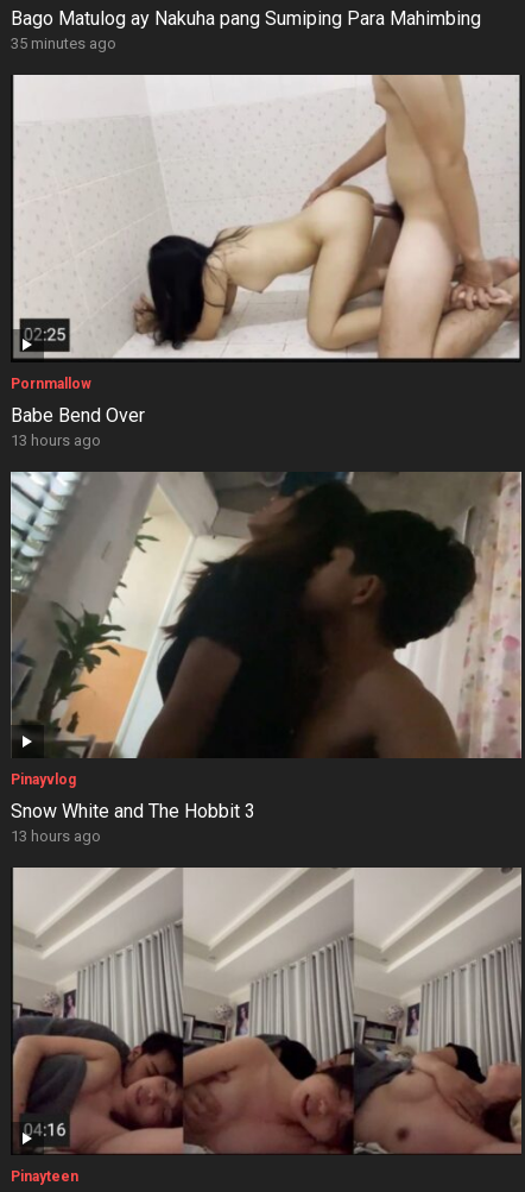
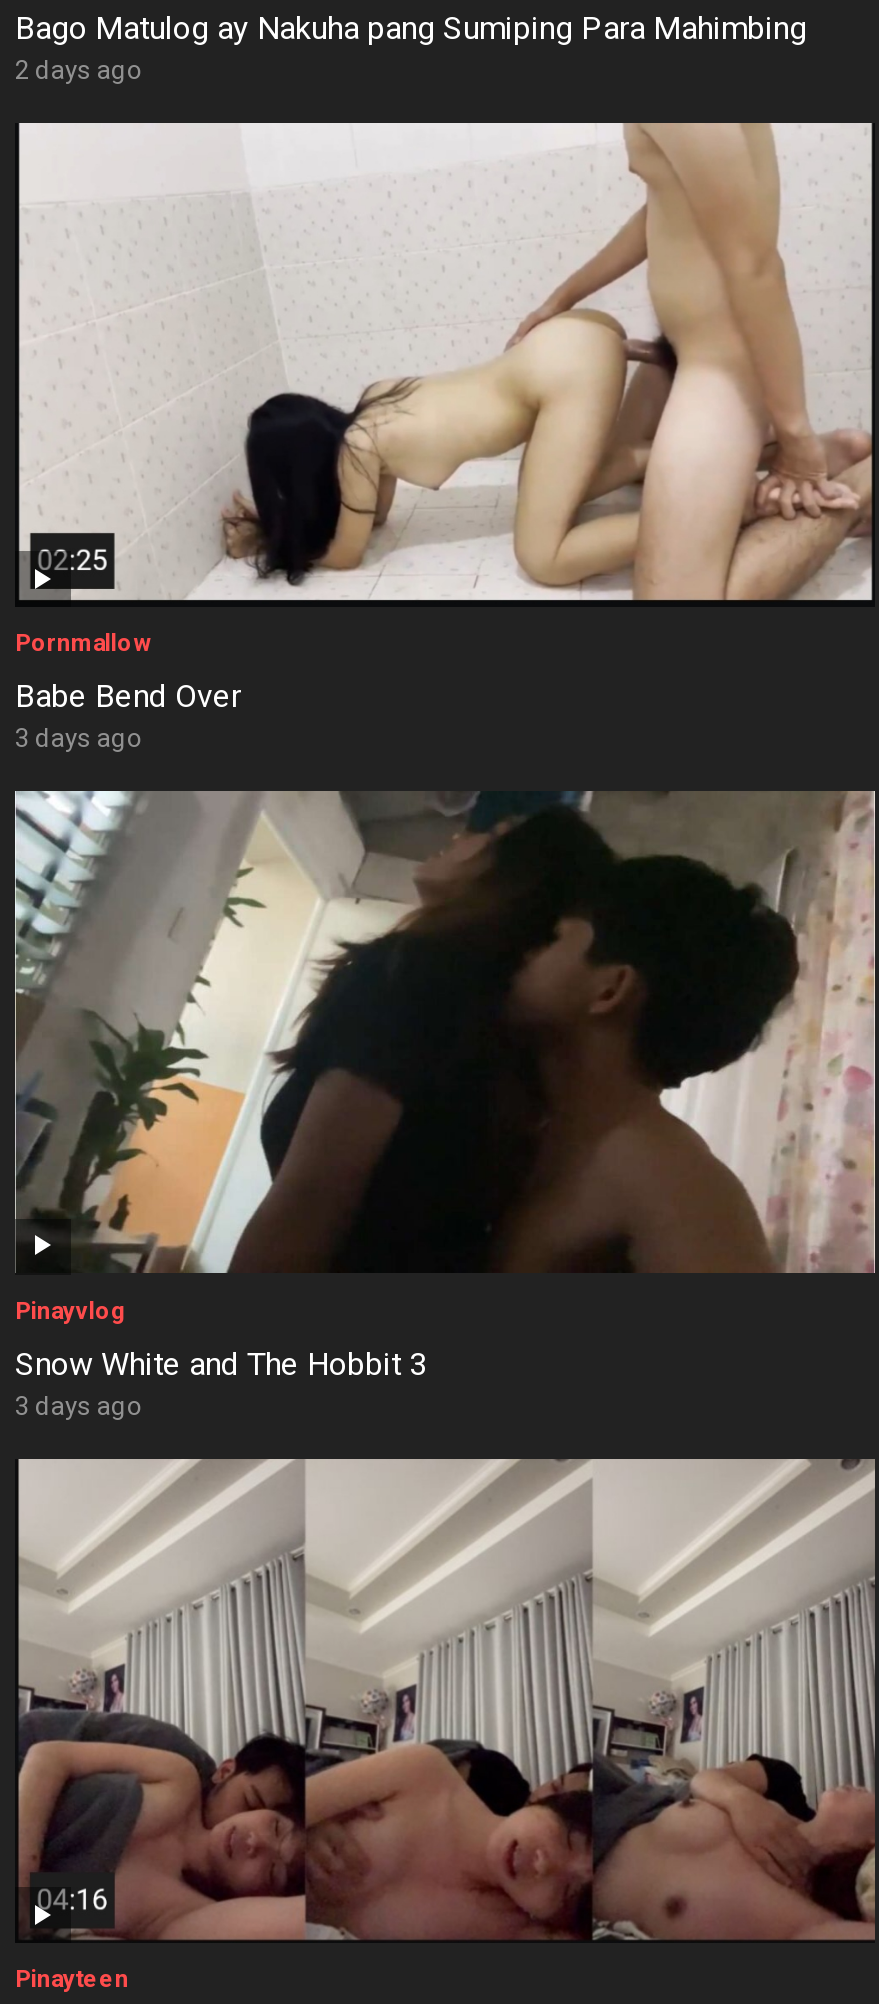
[11,34,116,52] 35 minutes ago -> [15,54,143,84] 2 days ago
[11,431,101,449] 13 hours ago -> [15,722,143,752] 3 days ago
[11,828,101,846] 13 hours ago -> [15,1390,143,1420] 3 days ago

